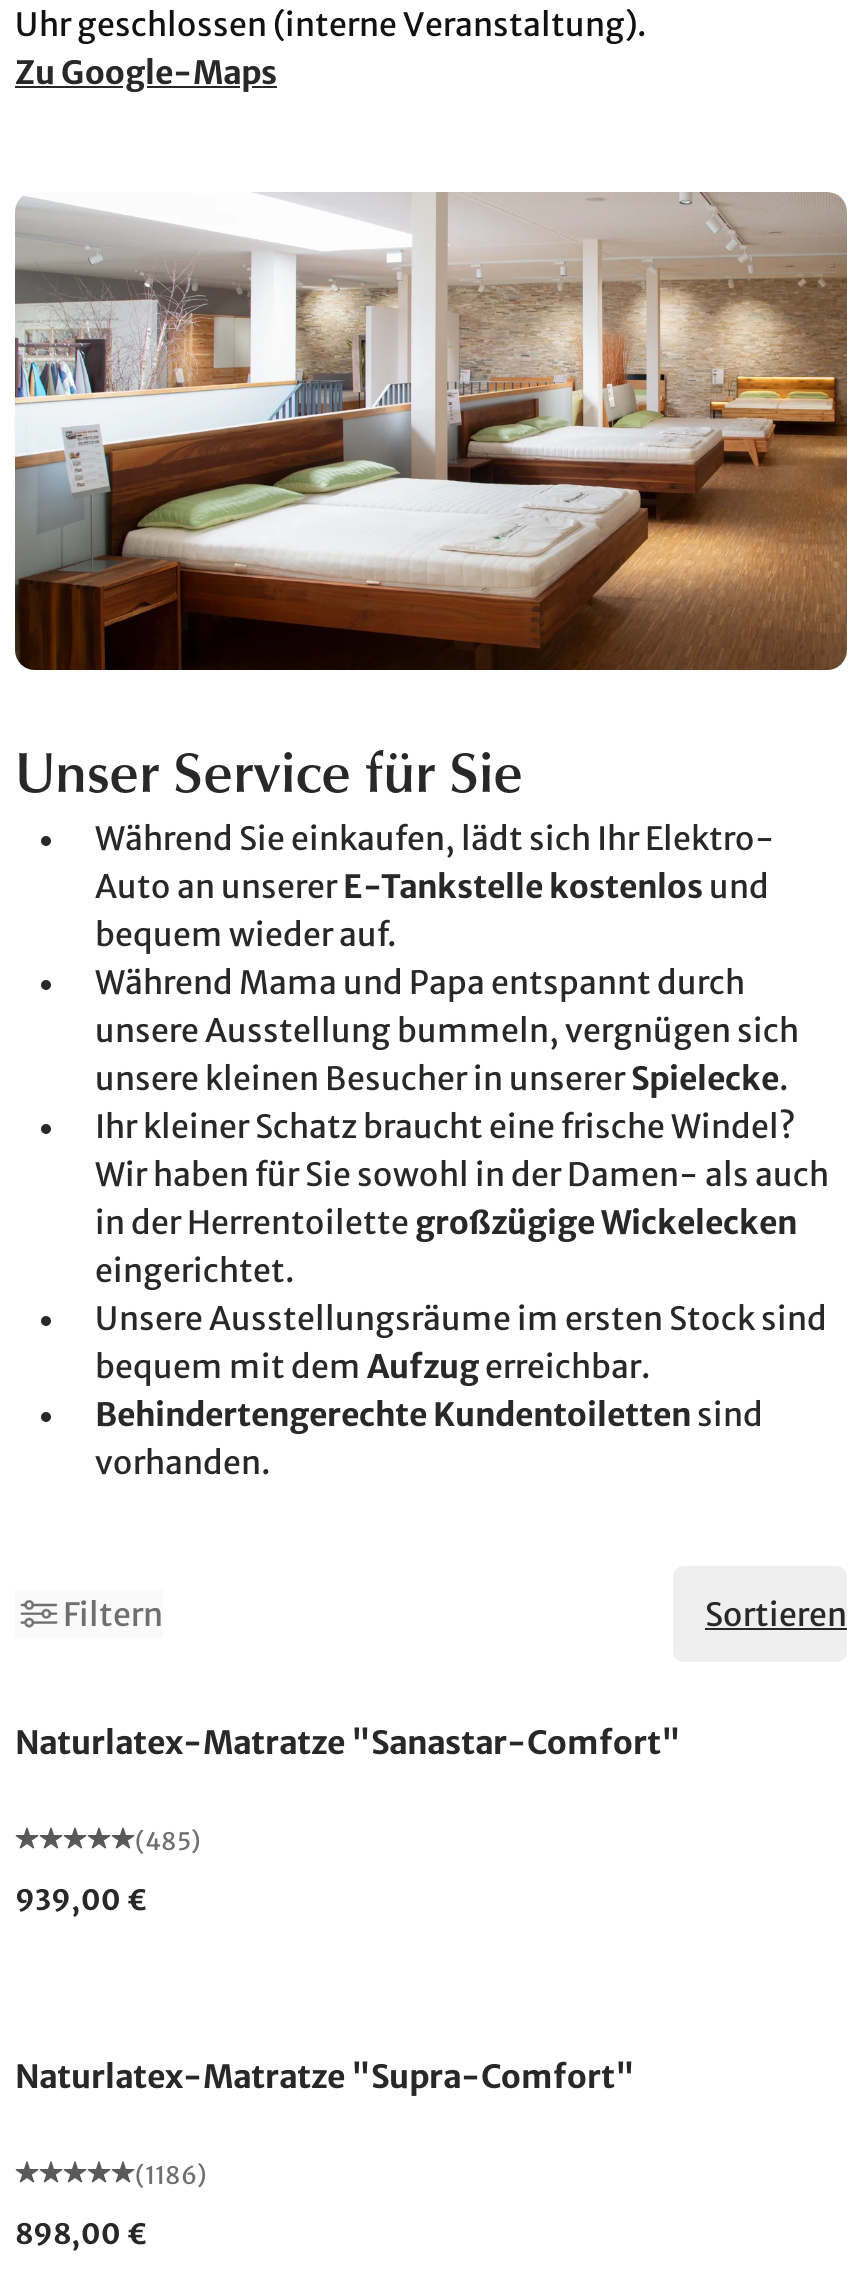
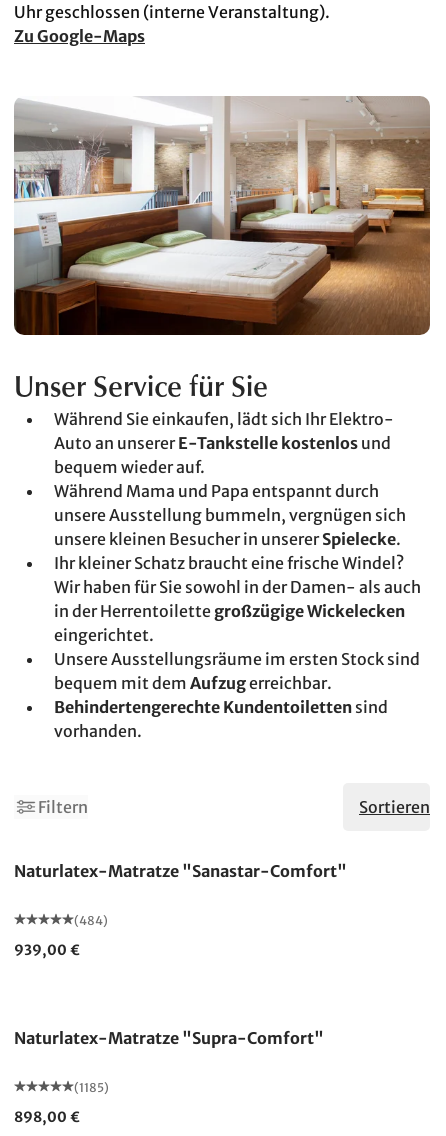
[135,1826,201,1856] (485) -> [74,913,108,928] (484)
[135,2160,207,2190] (1186) -> [74,1080,109,1095] (1185)

